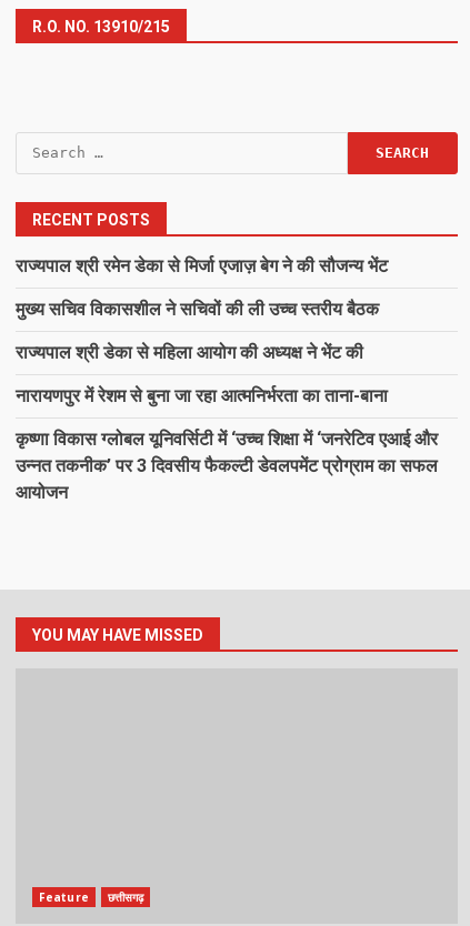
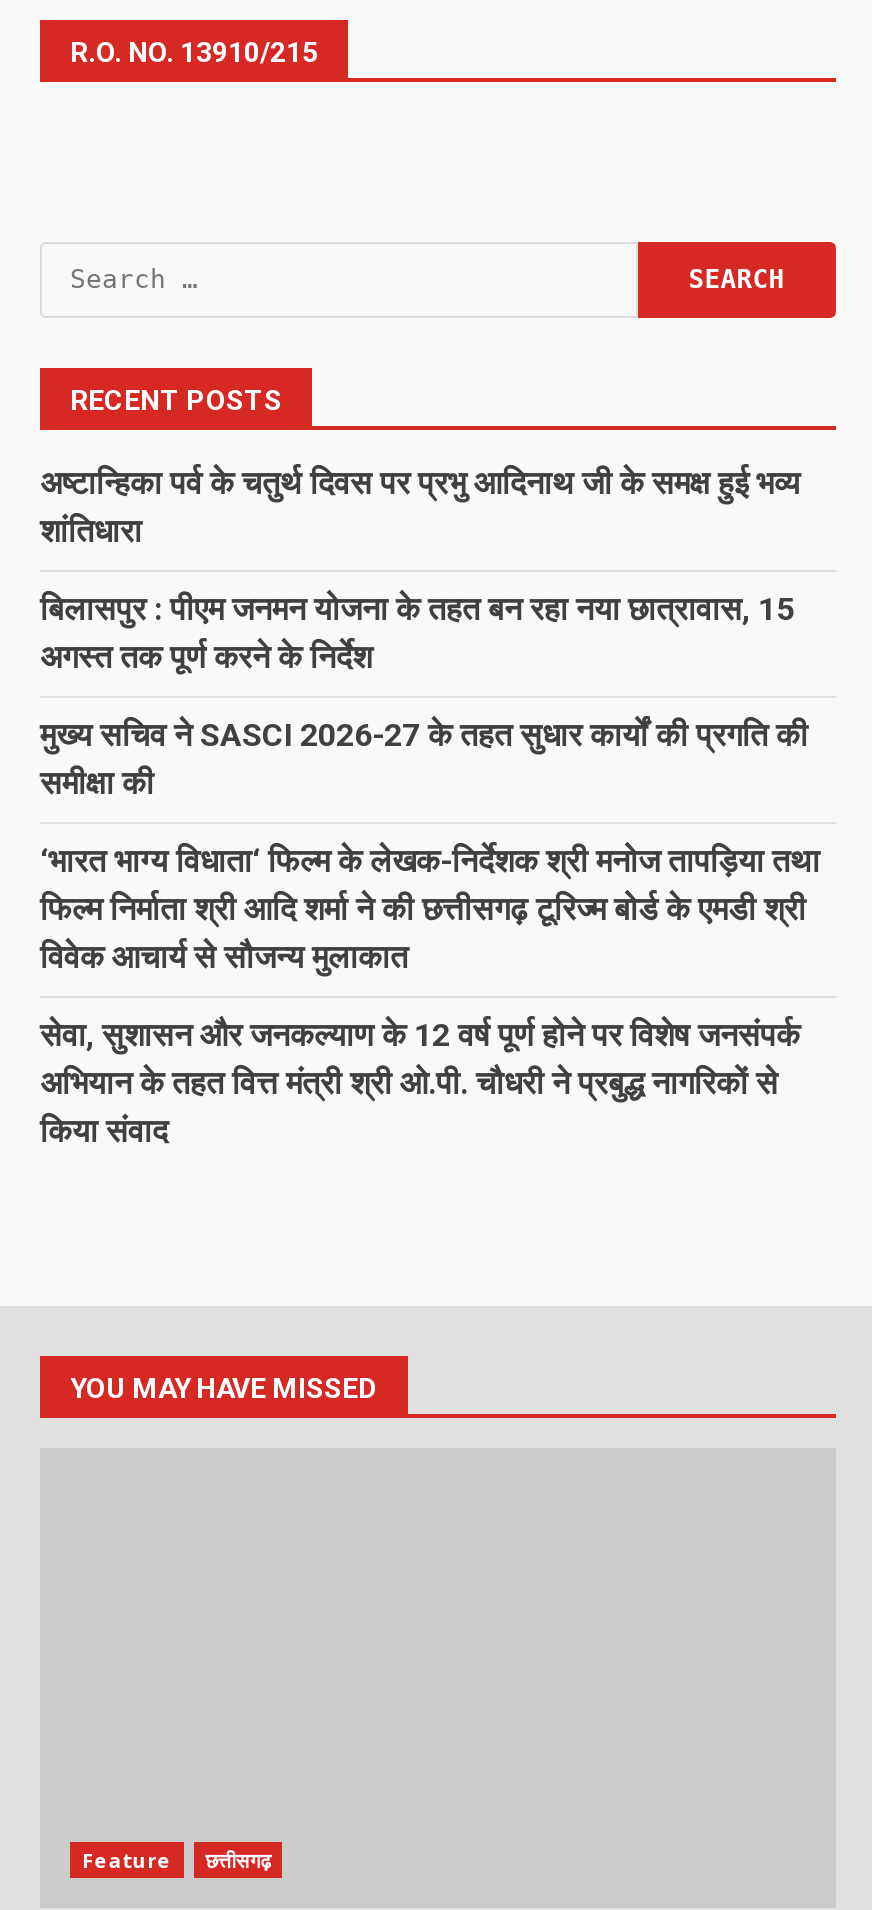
[16,255,392,276] राज्यपाल श्री रमेन डेका से मिर्जा एजाज़ बेग ने की सौजन्य भेंट -> [40,463,800,549] अष्टान्हिका पर्व के चतुर्थ दिवस पर प्रभु आदिनाथ जी के समक्ष हुई भव्य | शांतिधारा
[16,298,379,319] मुख्य सचिव विकासशील ने सचिवों की ली उच्च स्तरीय बैठक -> [40,589,794,675] बिलासपुर : पीएम जनमन योजना के तहत बन रहा नया छात्रावास, 15 | अगस्त तक पूर्ण करने के निर्देश
[16,342,363,363] राज्यपाल श्री डेका से महिला आयोग की अध्यक्ष ने भेंट की -> [40,715,808,801] मुख्य सचिव ने SASCI 2026-27 के तहत सुधार कार्यों की प्रगति की | समीक्षा की
[16,385,388,406] नारायणपुर में रेशम से बुना जा रहा आत्मनिर्भरता का ताना-बाना -> [40,841,820,975] ‘भारत भाग्य विधाता‘ फिल्म के लेखक-निर्देशक श्री मनोज तापड़िया तथा | फिल्म निर्माता श्री आदि शर्मा ने की छत्तीसगढ़ टूरिज्म बोर्ड के एमडी श्री | विवेक आचार्य से सौजन्य मुलाकात
[16,428,438,503] कृष्णा विकास ग्लोबल यूनिवर्सिटी में ‘उच्च शिक्षा में ‘जनरेटिव एआई और | उन्नत तकनीक’ पर 3 दिवसीय फैकल्टी डेवलपमेंट प्रोग्राम का सफल | आयोजन -> [40,1015,800,1149] सेवा, सुशासन और जनकल्याण के 12 वर्ष पूर्ण होने पर विशेष जनसंपर्क | अभियान के तहत वित्त मंत्री श्री ओ.पी. चौधरी ने प्रबुद्ध नागरिकों से | किया संवाद

